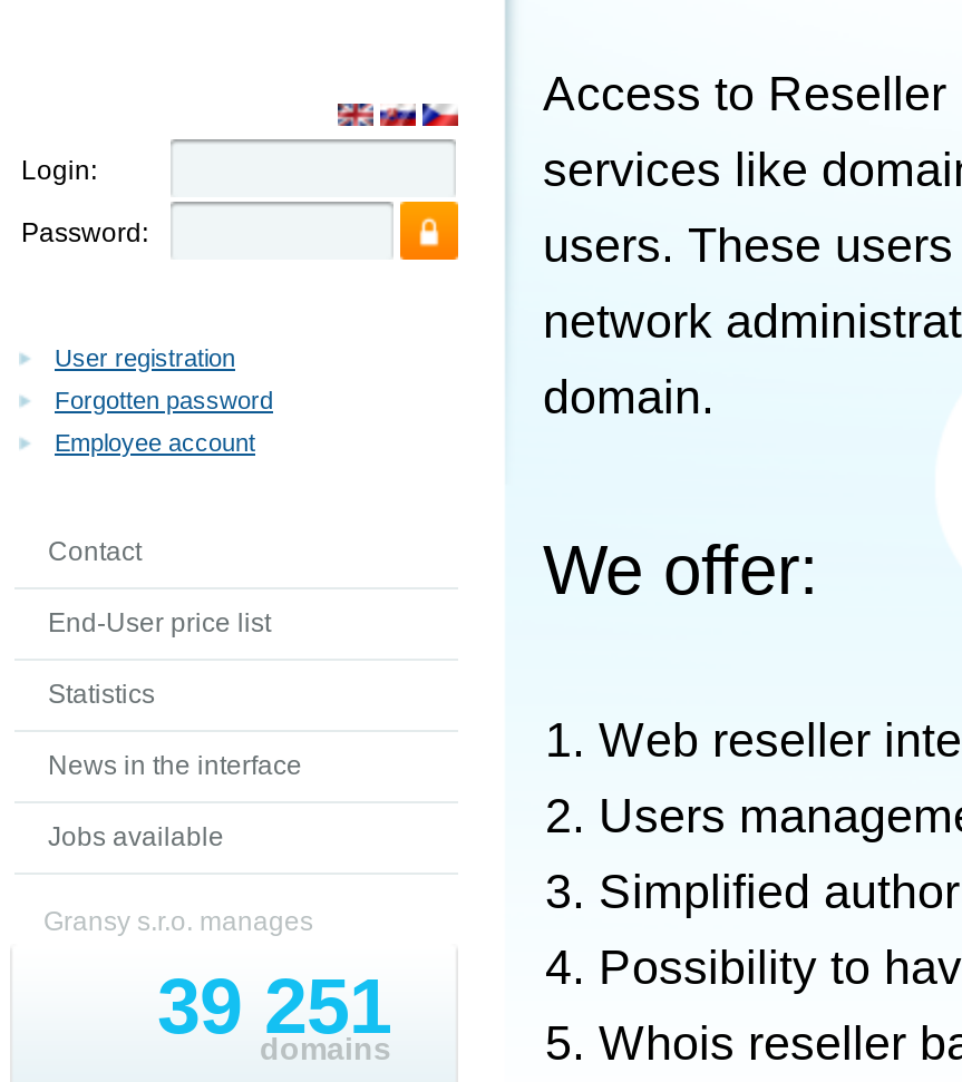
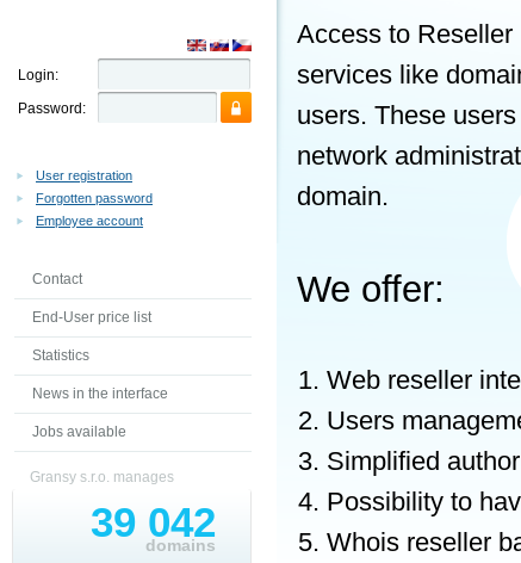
[157,962,391,1067] 39 251 domains -> [91,499,216,555] 39 042 domains

